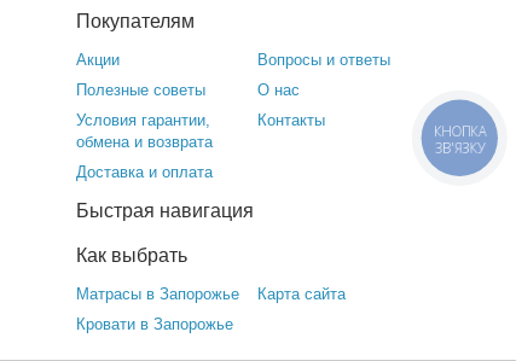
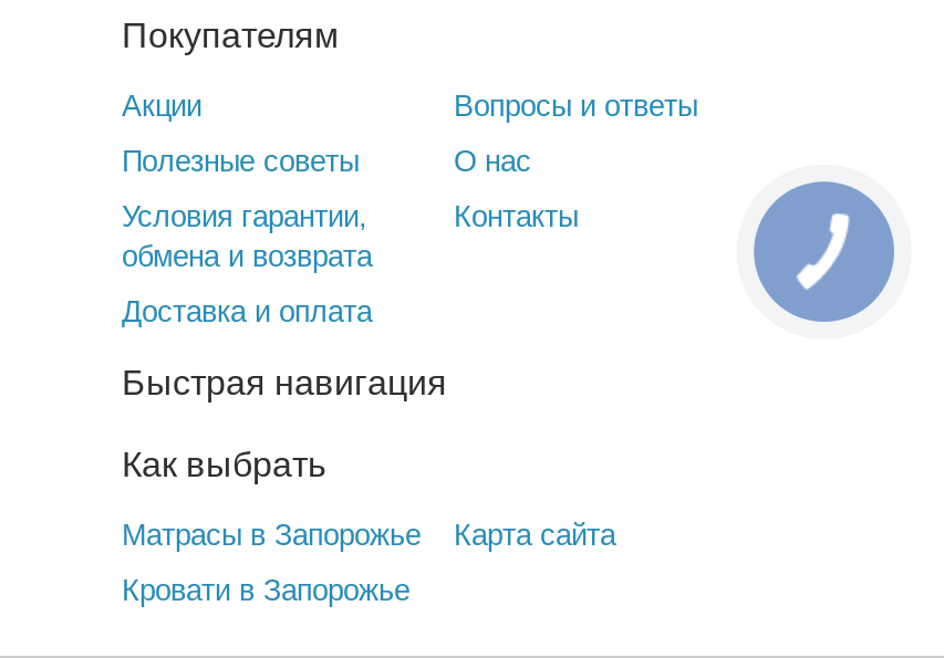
[434,122,486,157] КНОПКА | ЗВ'ЯЗКУ -> none

